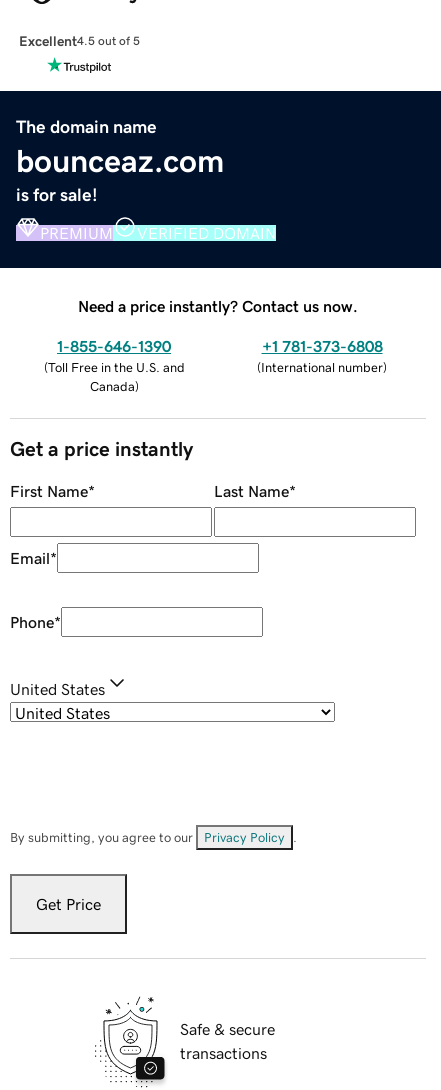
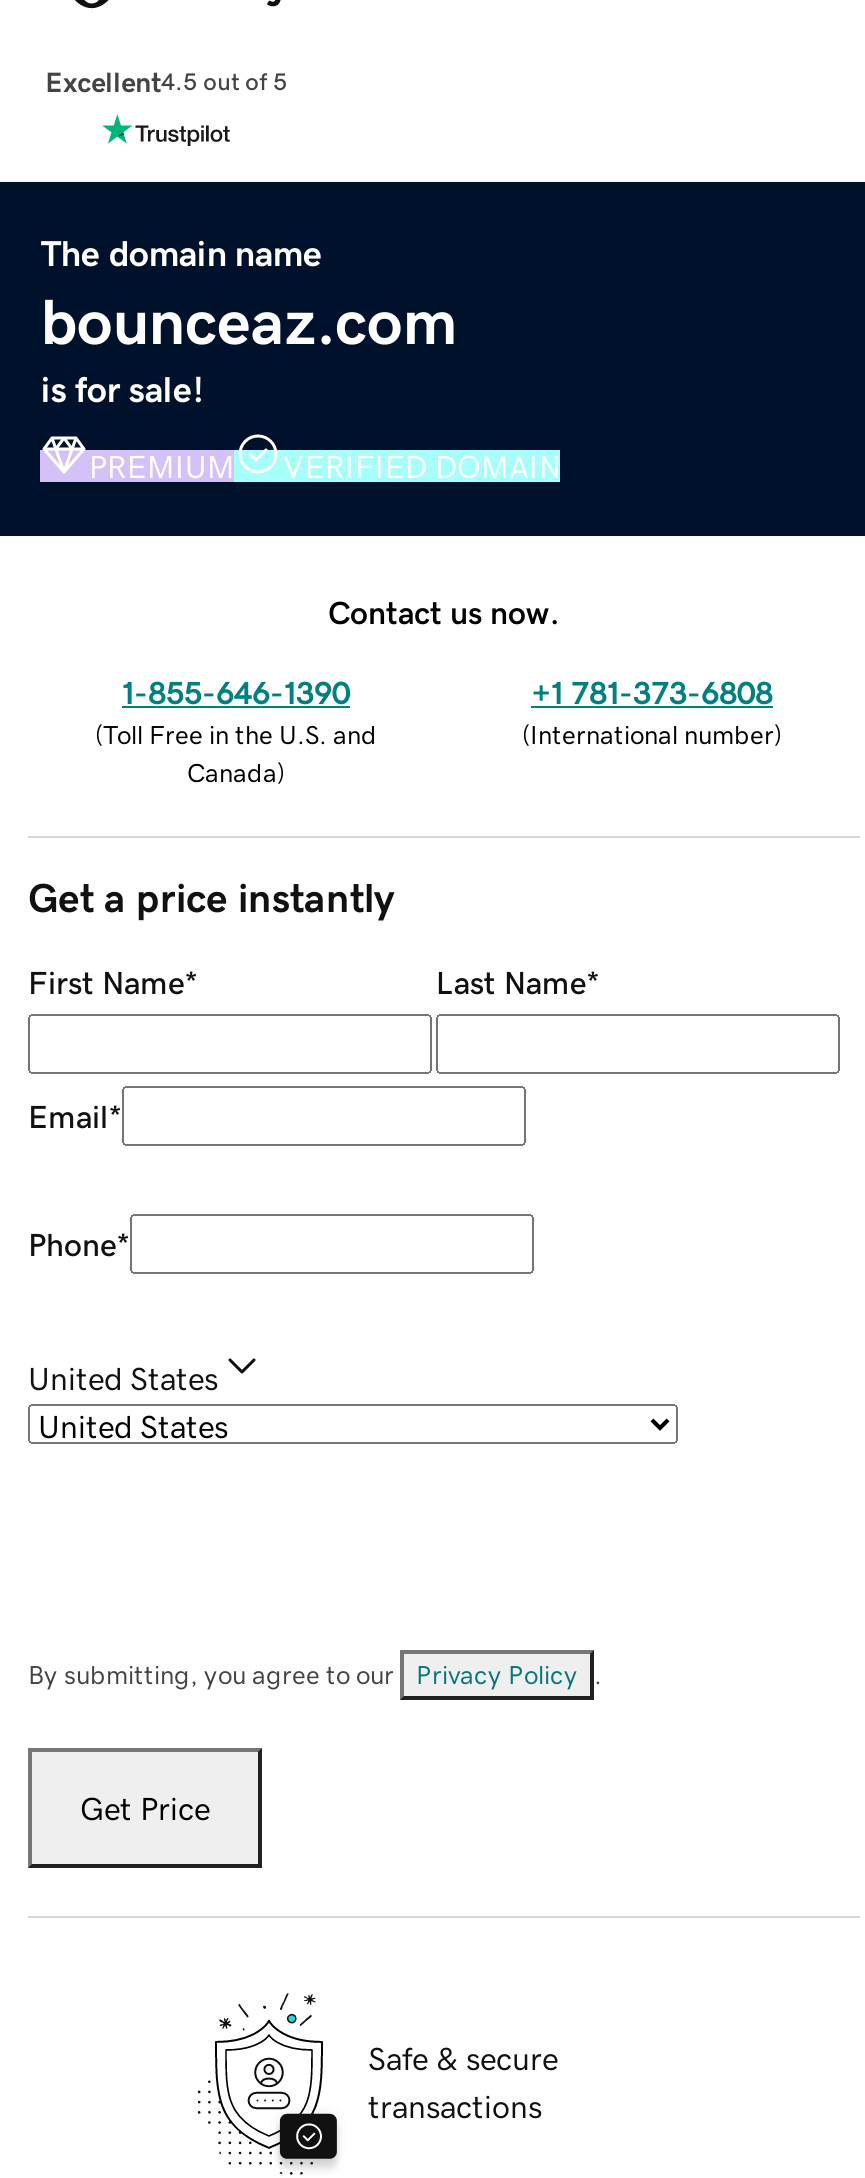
[78,298,358,314] Need a price instantly? Contact us now. -> [328,595,560,627] Contact us now.

